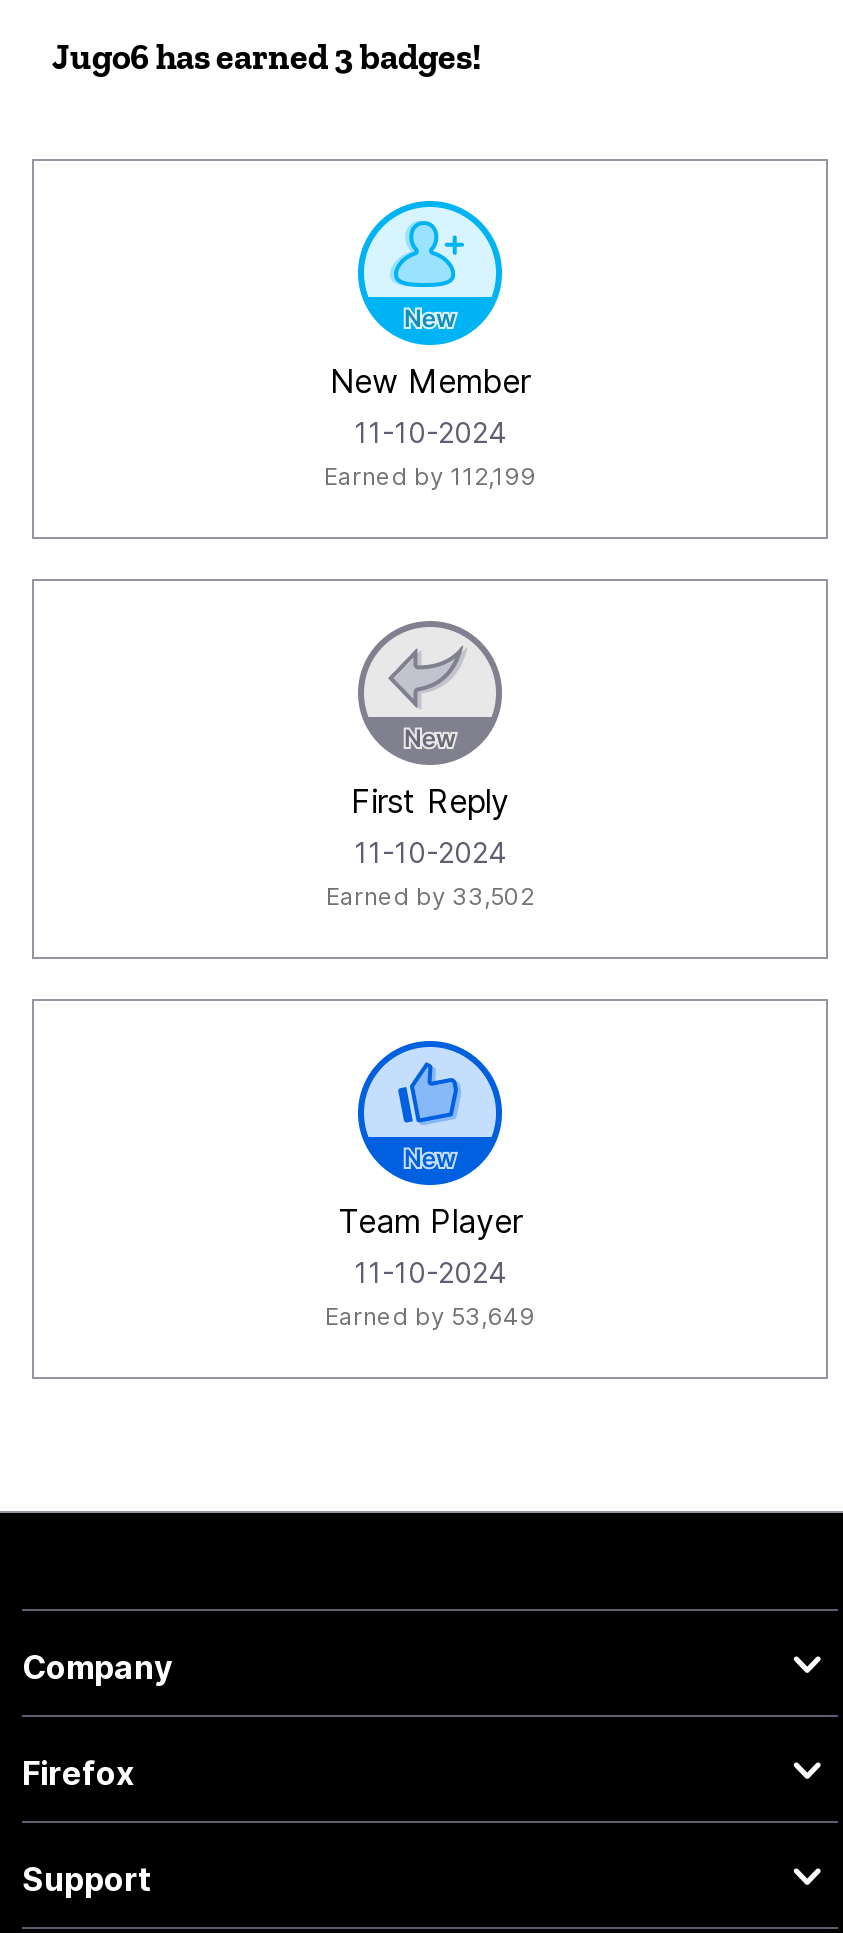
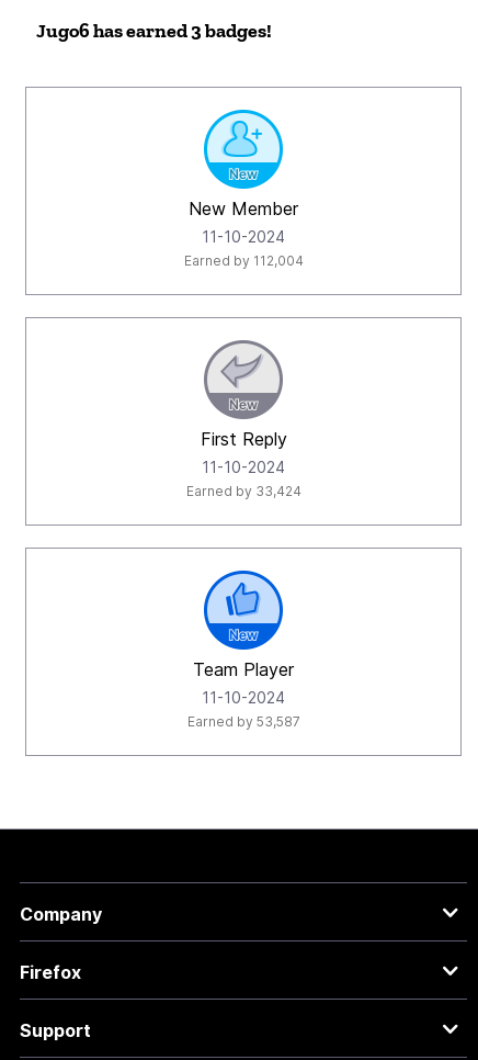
[324,461,536,491] Earned by 112,199 -> [184,252,303,269] Earned by 112,004
[326,881,534,911] Earned by 33,502 -> [186,483,301,499] Earned by 33,424
[325,1301,535,1331] Earned by 53,649 -> [187,713,300,730] Earned by 53,587

